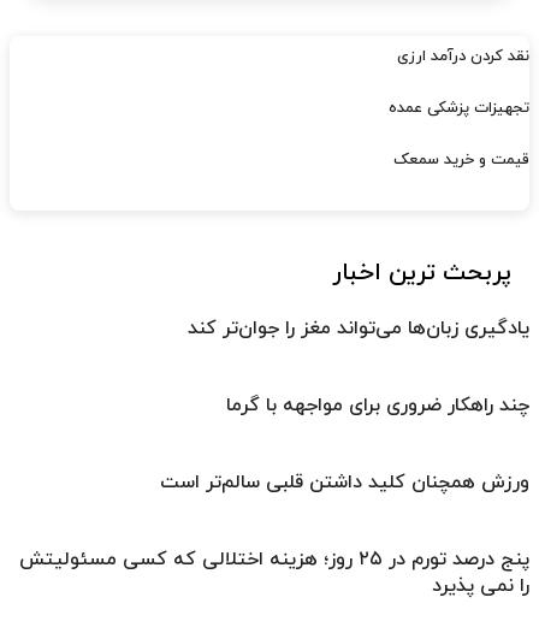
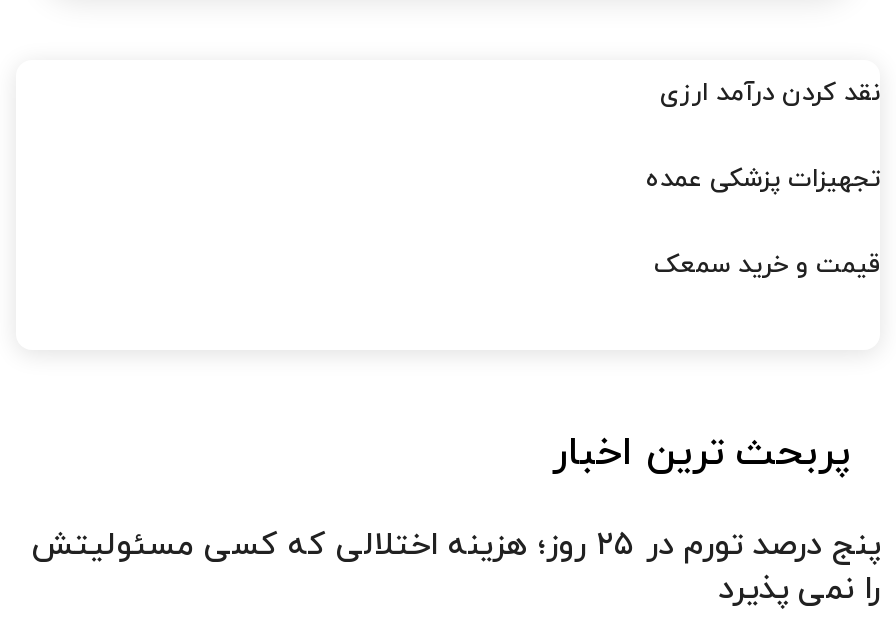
[160,315,529,495] یادگیری زبان‌ها می‌تواند مغز را جوان‌تر کند | چند راهکار ضروری برای مواجهه با گرما | ورزش همچنان کلید داشتن قلبی سالم‌تر است -> none

